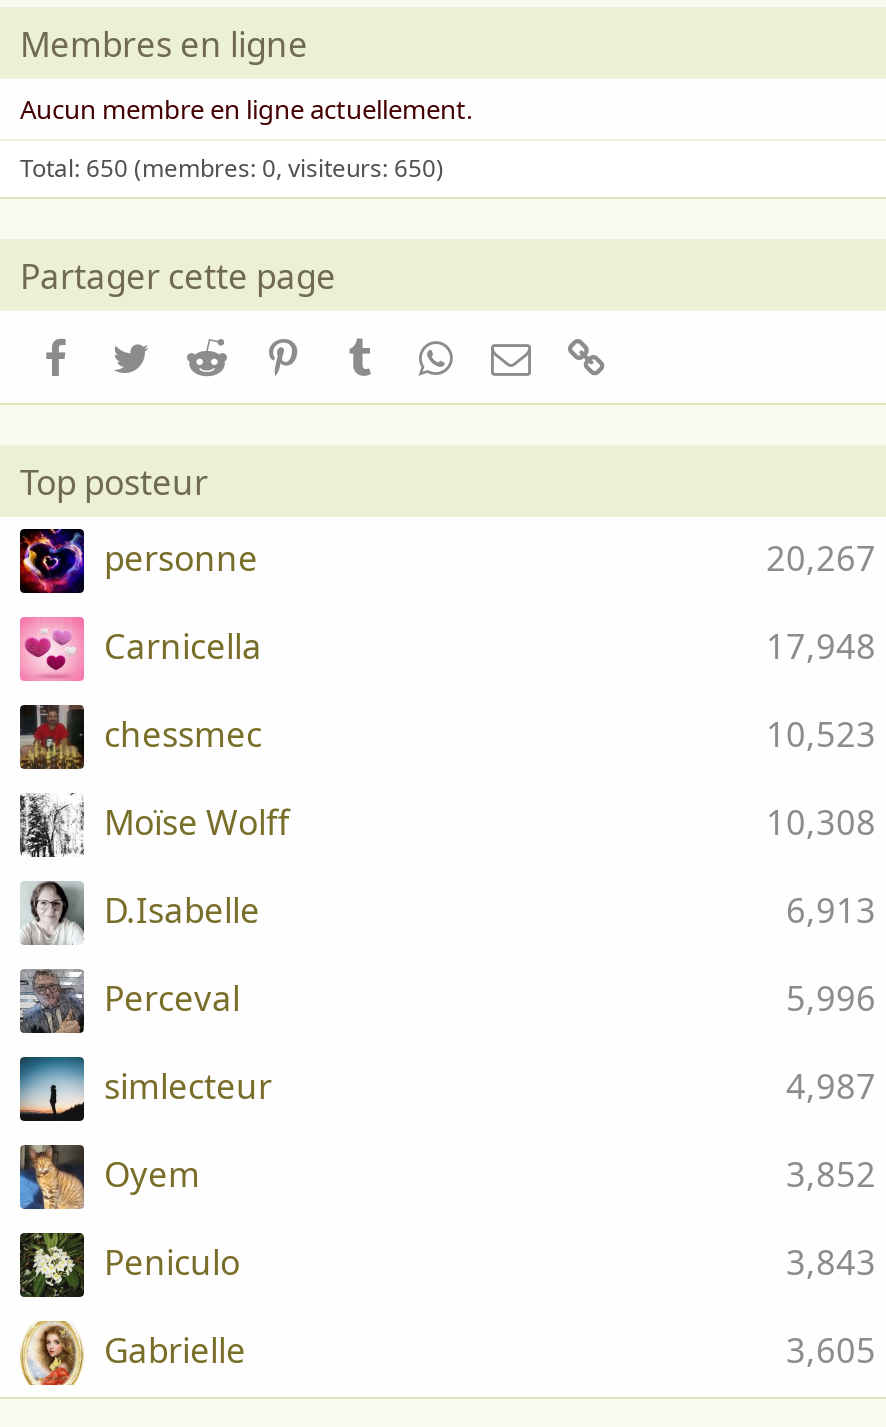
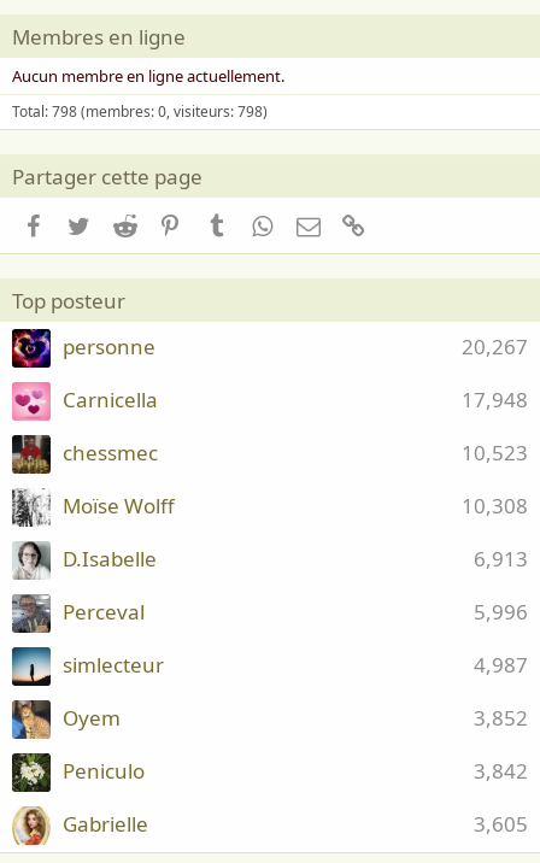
[20,151,444,185] Total: 650 (membres: 0, visiteurs: 650) -> [12,101,268,122] Total: 798 (membres: 0, visiteurs: 798)
[786,1239,876,1285] 3,843 -> [474,757,528,785] 3,842

